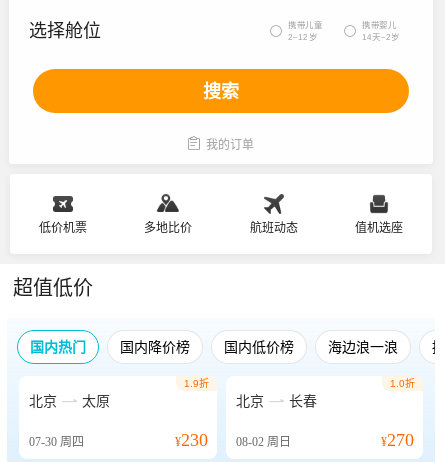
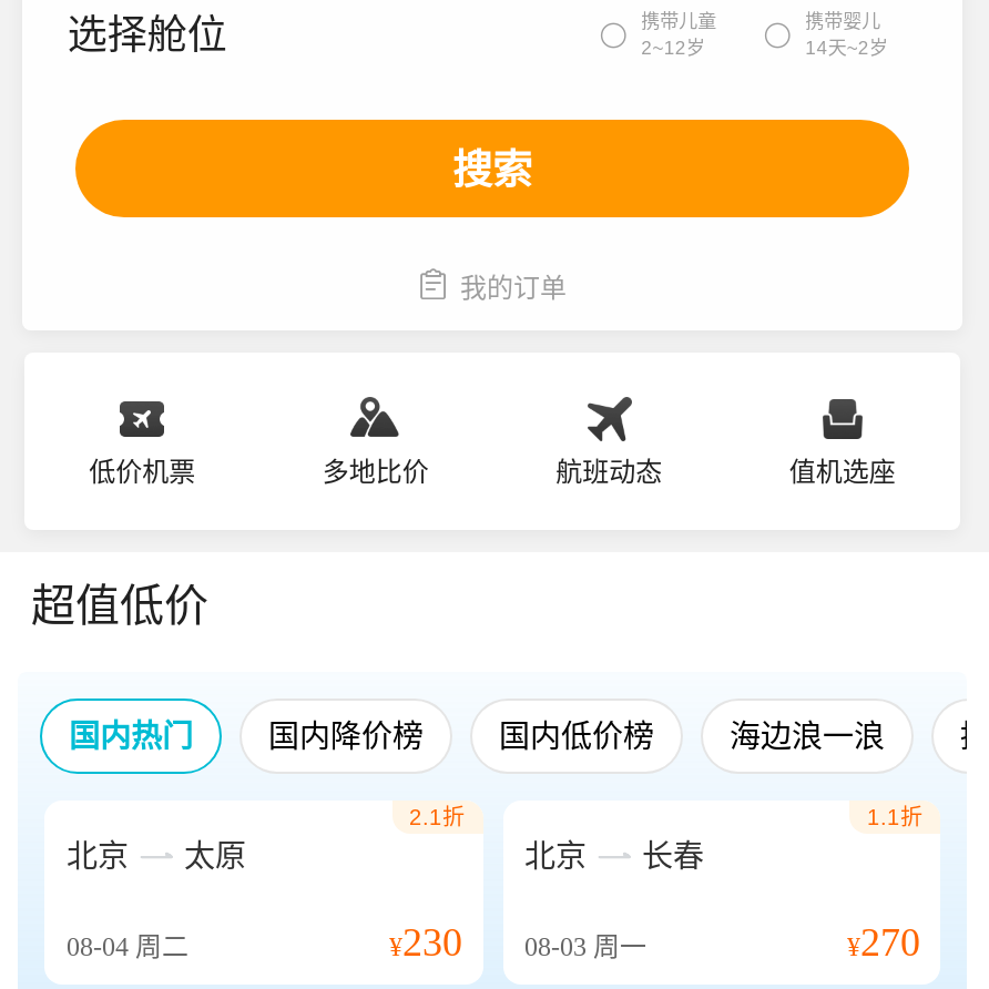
[183,378,208,389] 1.9折 -> [409,805,465,829] 2.1折
[390,378,415,389] 1.0折 -> [867,805,922,829] 1.1折
[29,435,84,449] 07-30周四 -> [67,931,188,962] 08-04周二
[174,430,290,450] ¥230 08-02周日 -> [389,920,646,965] ¥230 08-03周一

